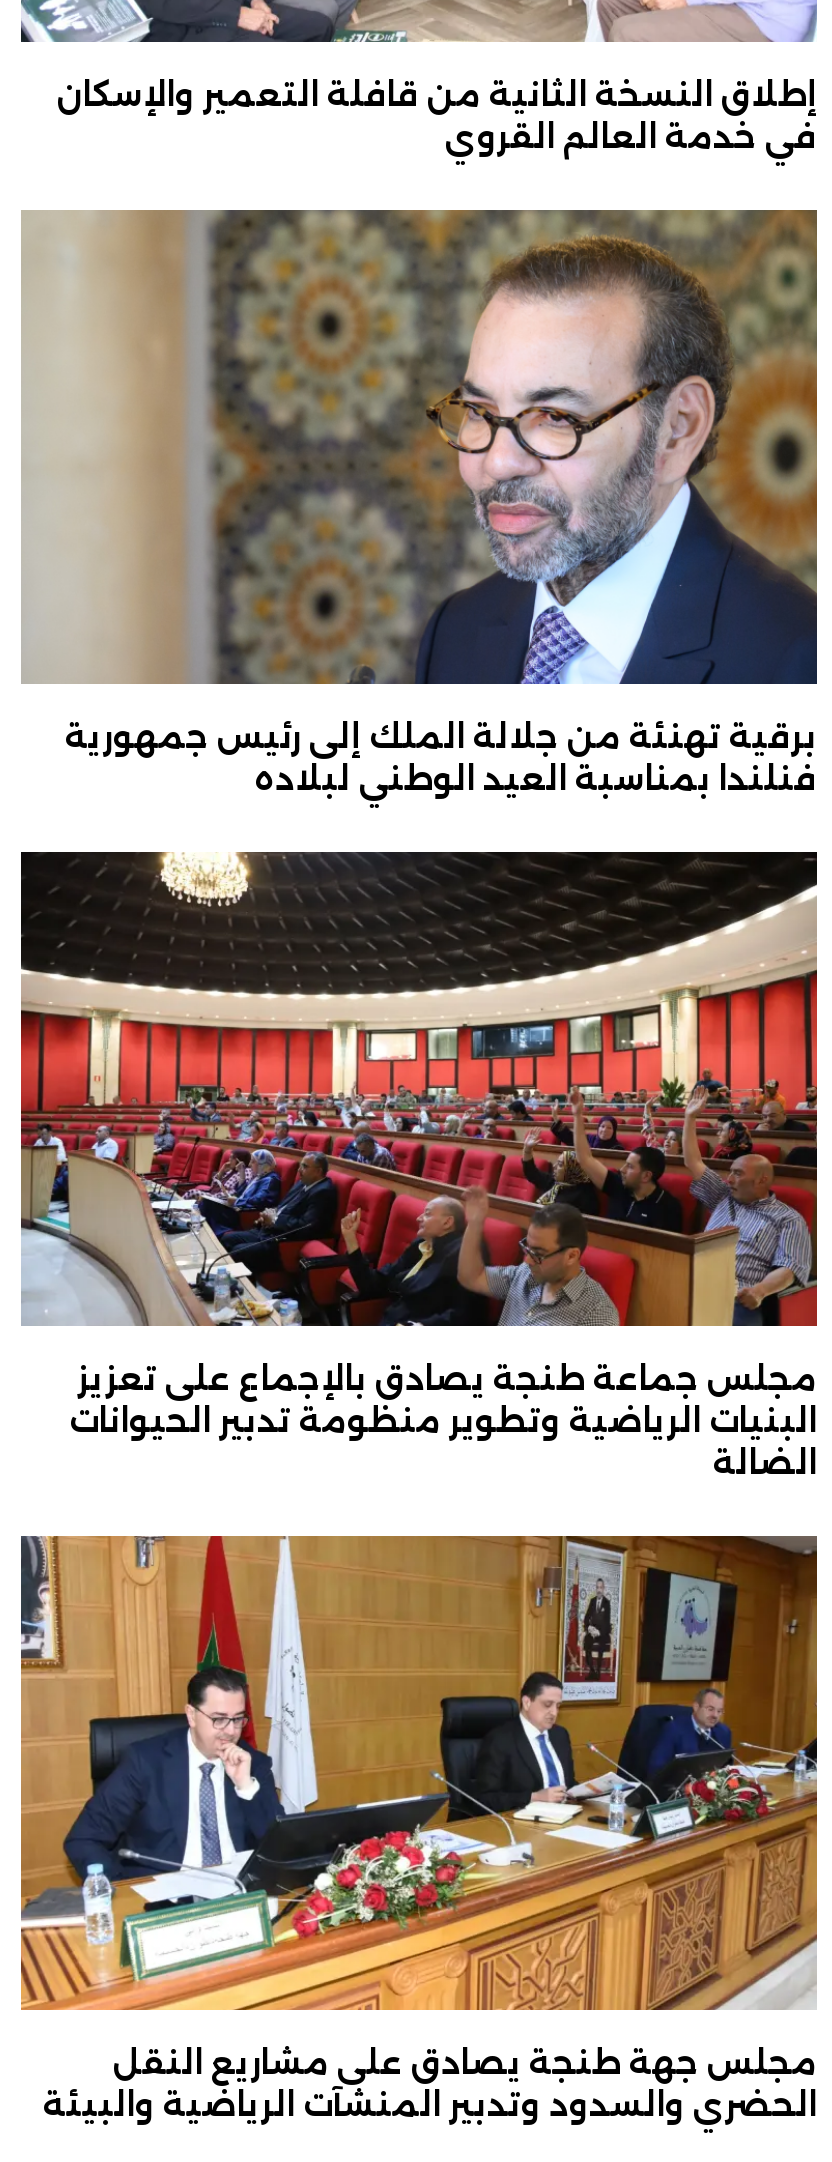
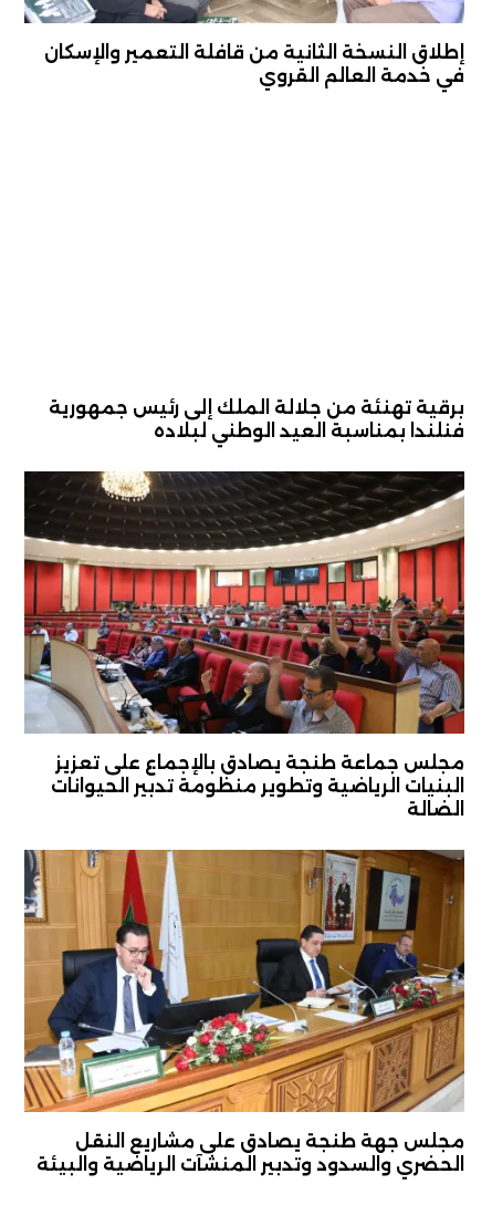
[21,208,819,686] [image] -> none

